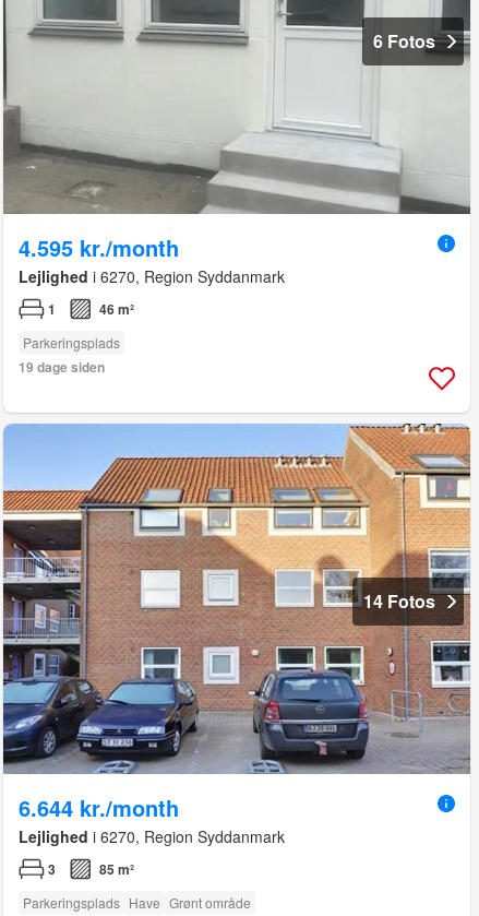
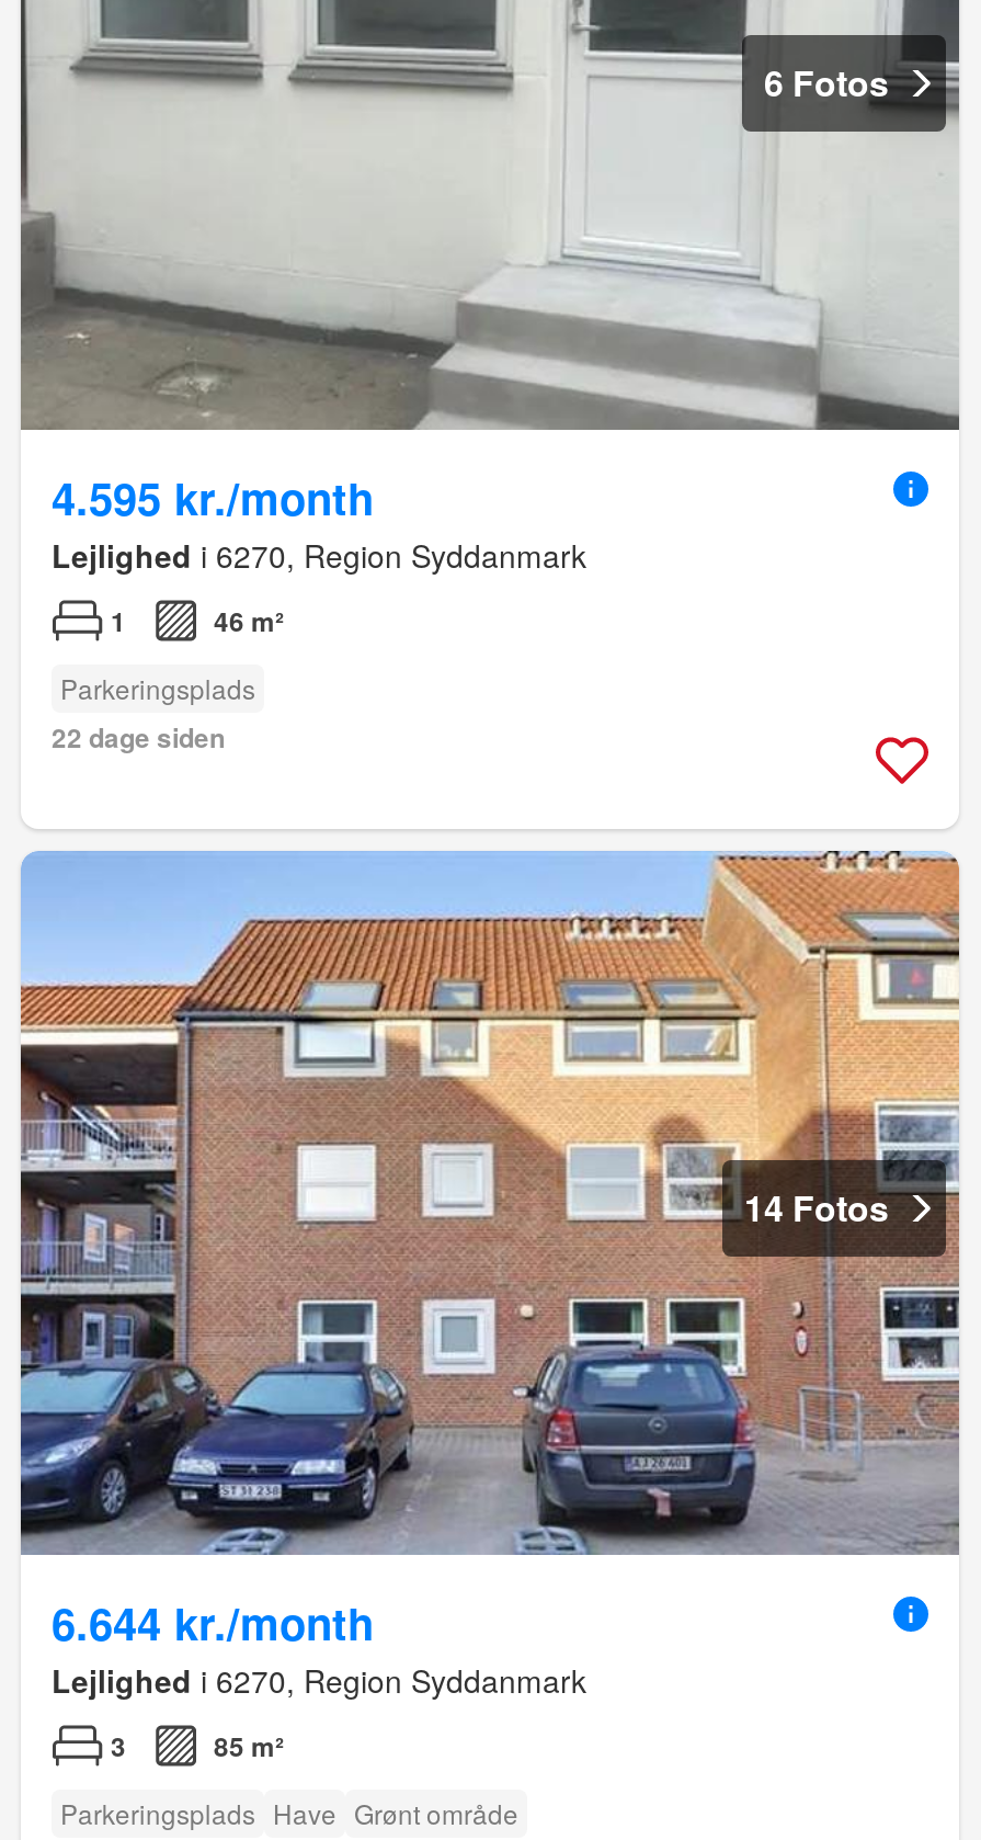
[19,357,105,377] 19 dage siden -> [52,718,225,757] 22 dage siden

